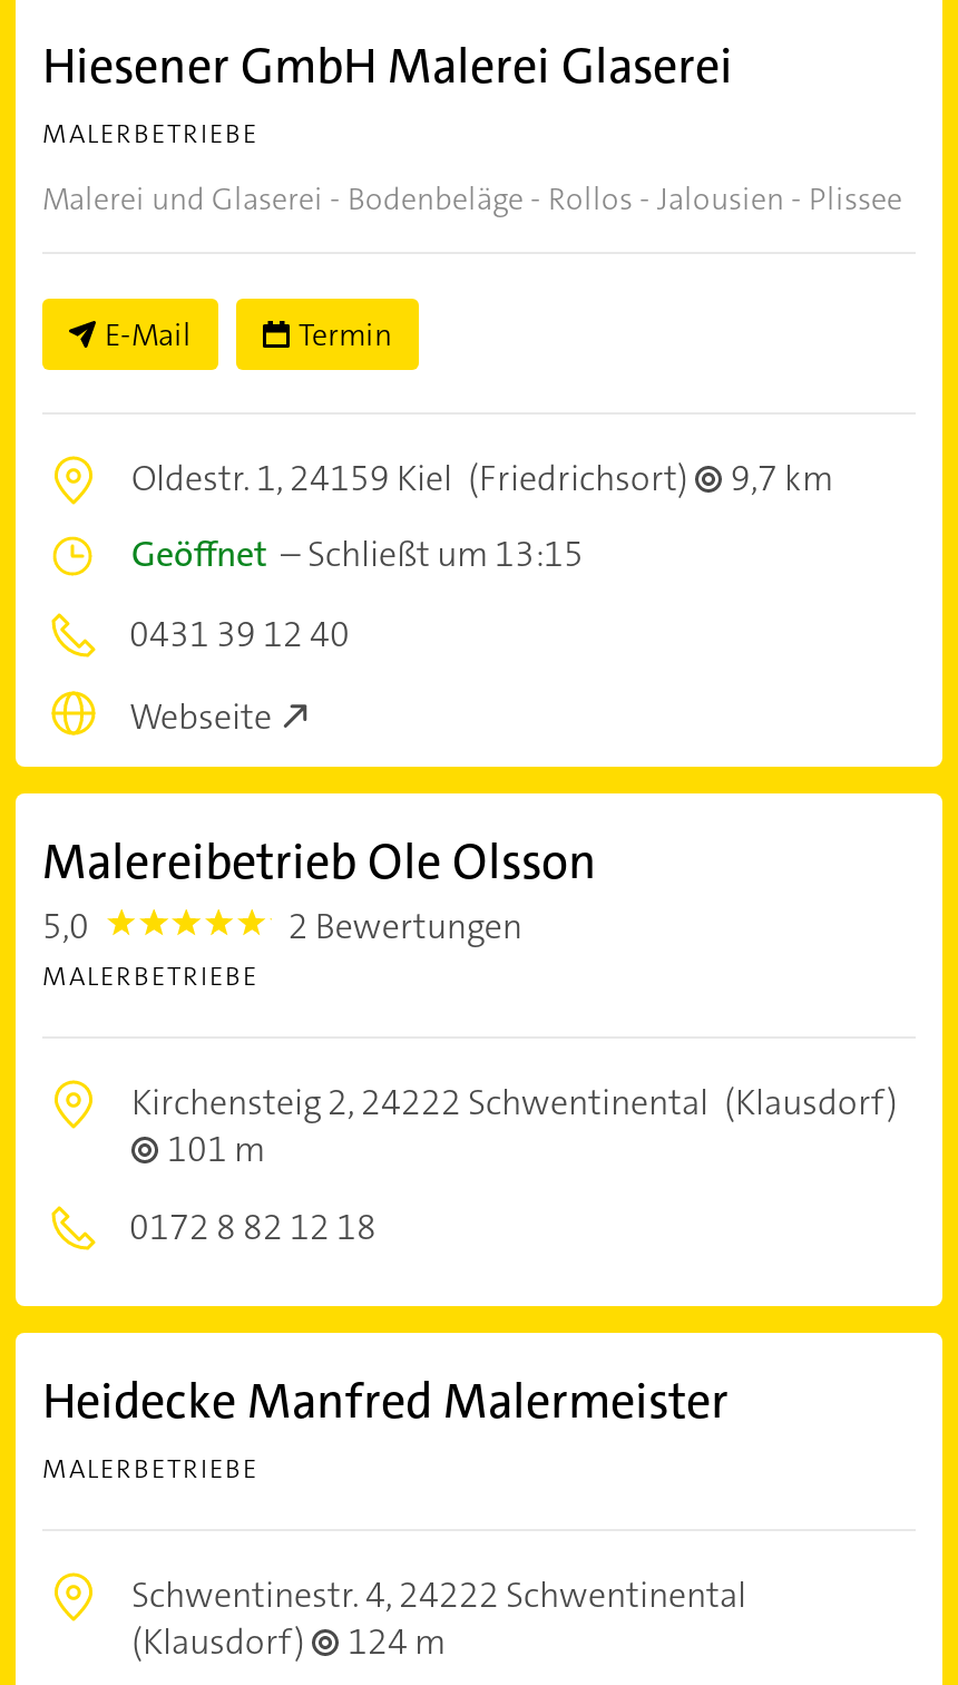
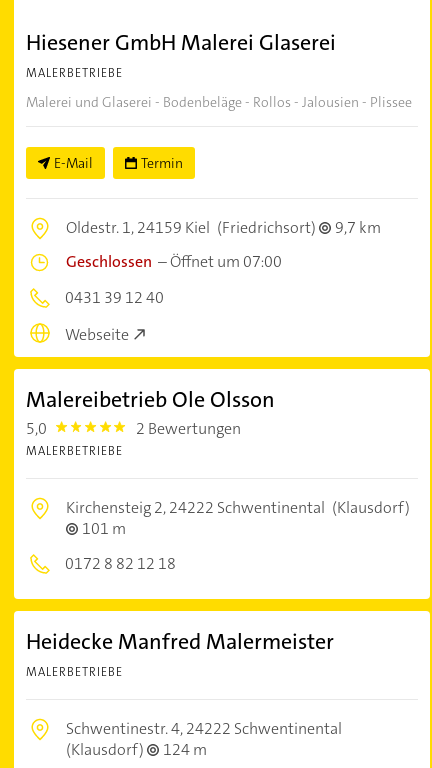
[131,530,584,577] Geöffnet – Schließt um 13:15 -> [66,251,282,272] Geschlossen – Öffnet um 07:00

